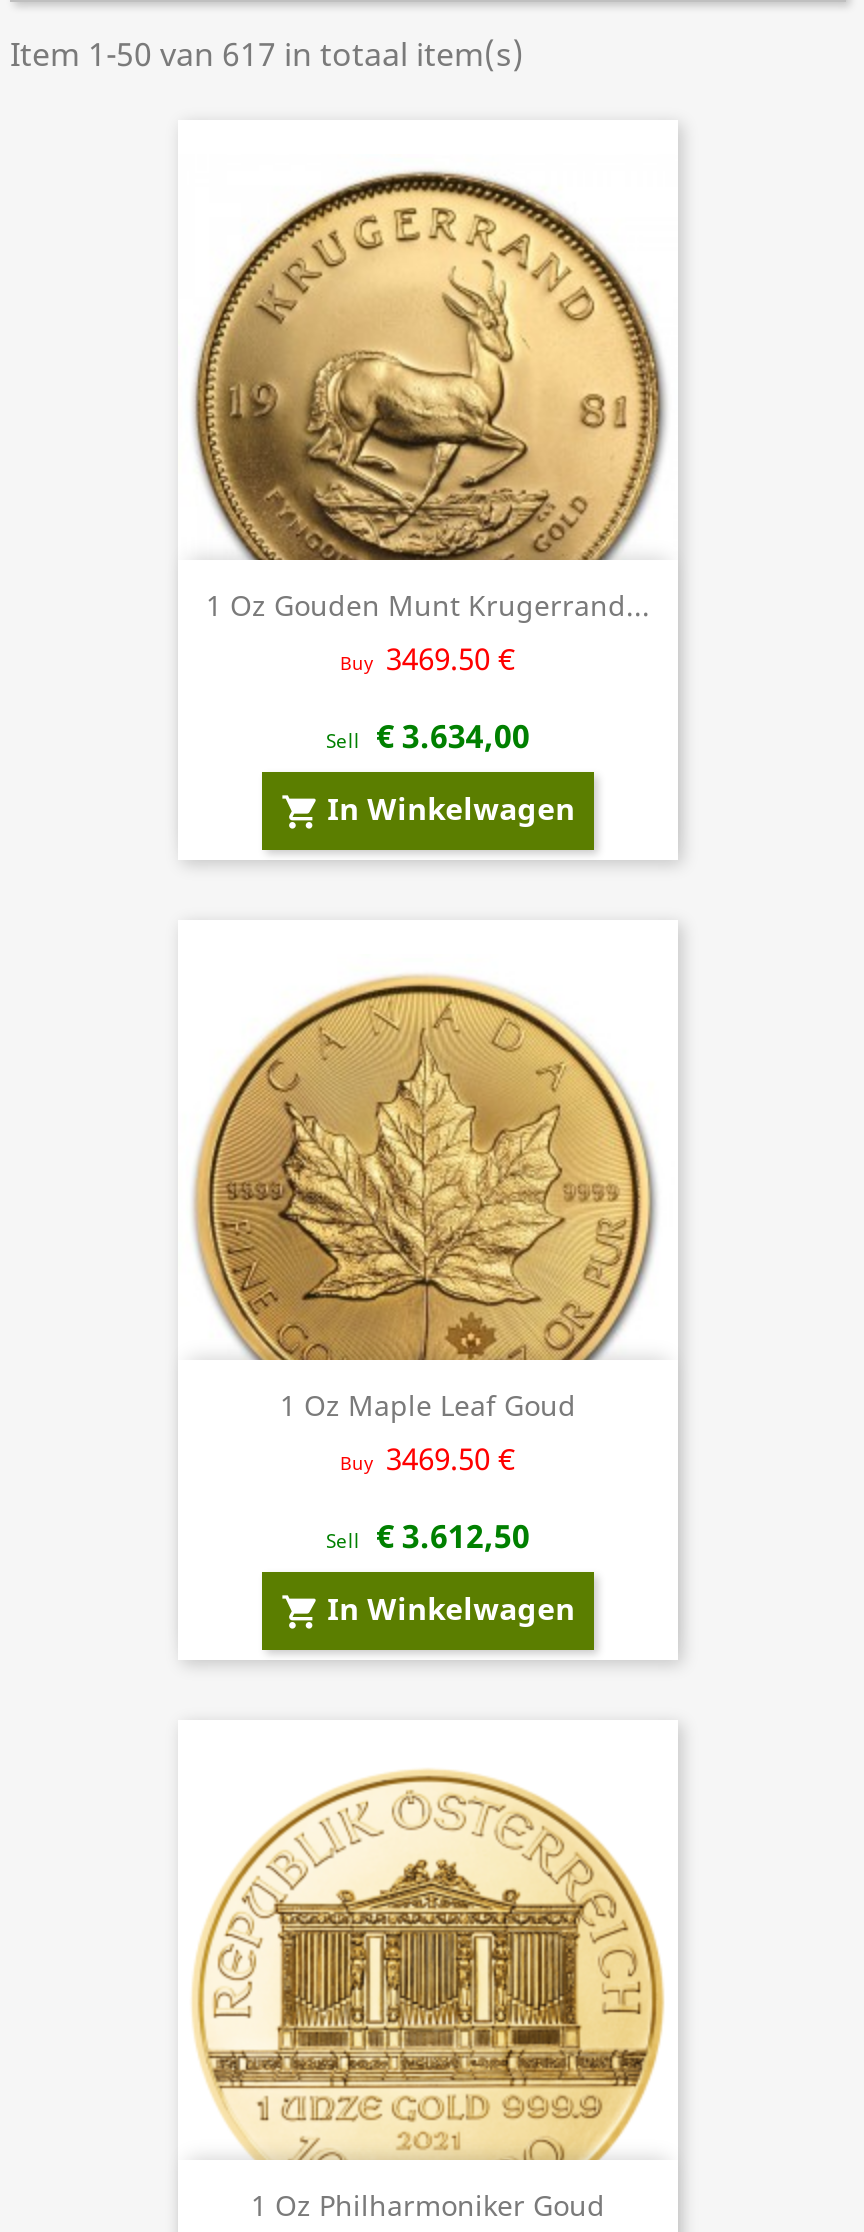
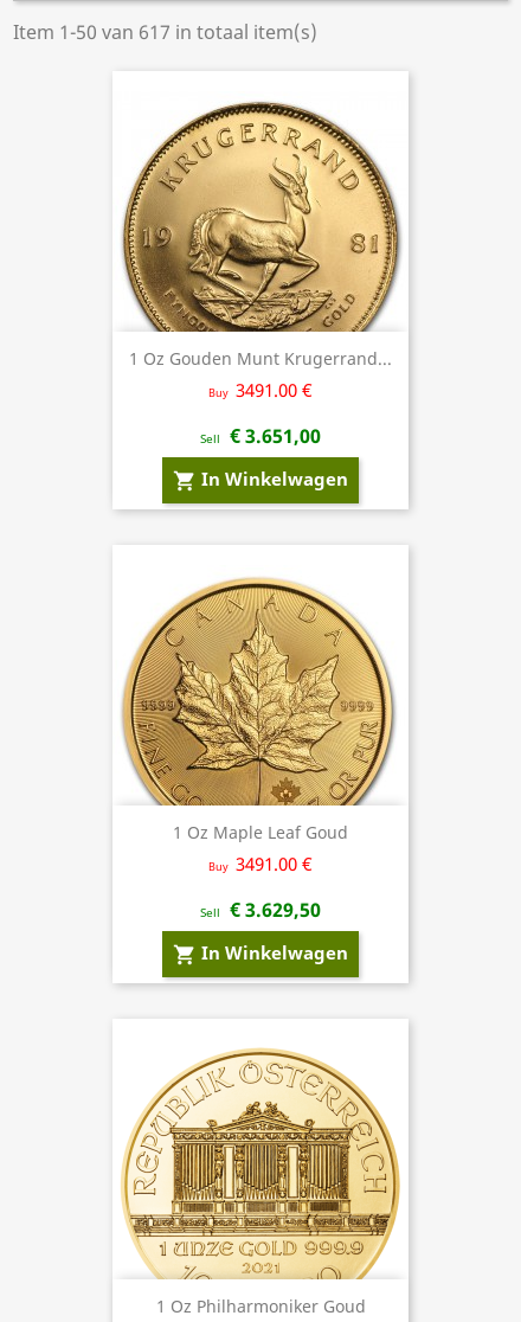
[340,637,516,677] Buy 3469.50 € -> [208,377,313,401] Buy 3491.00 €
[326,713,530,757] Sell € 3.634,00 -> [200,422,321,448] Sell € 3.651,00
[340,1437,516,1477] Buy 3469.50 € -> [208,851,313,875] Buy 3491.00 €
[326,1513,530,1557] Sell € 3.612,50 -> [200,896,321,922] Sell € 3.629,50

